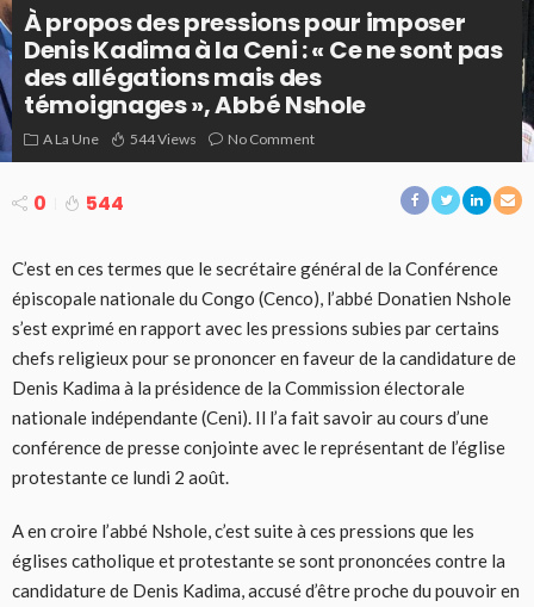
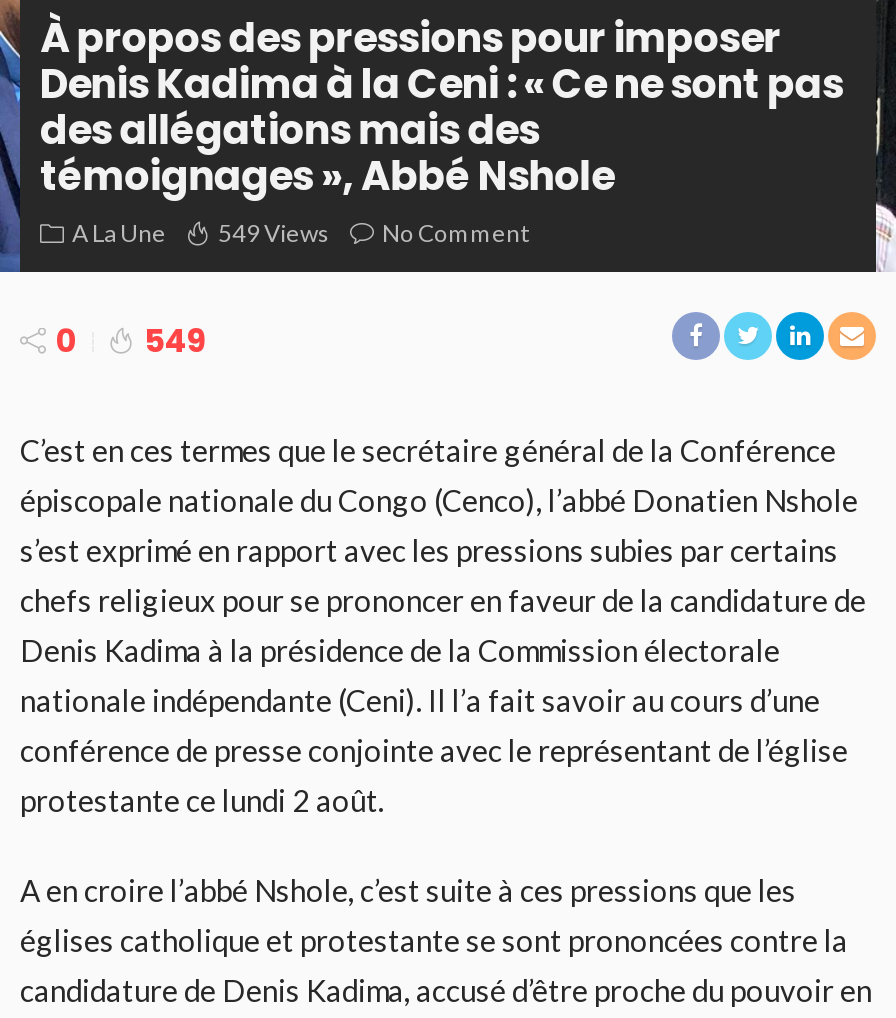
[43,130,315,148] A La Une 544 Views No Comment -> [72,218,528,248] A La Une 549 Views No Comment
[33,190,124,217] 0 544 -> [56,319,208,365] 0 549

